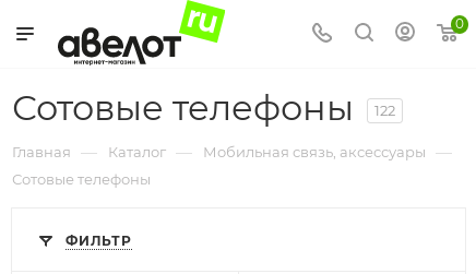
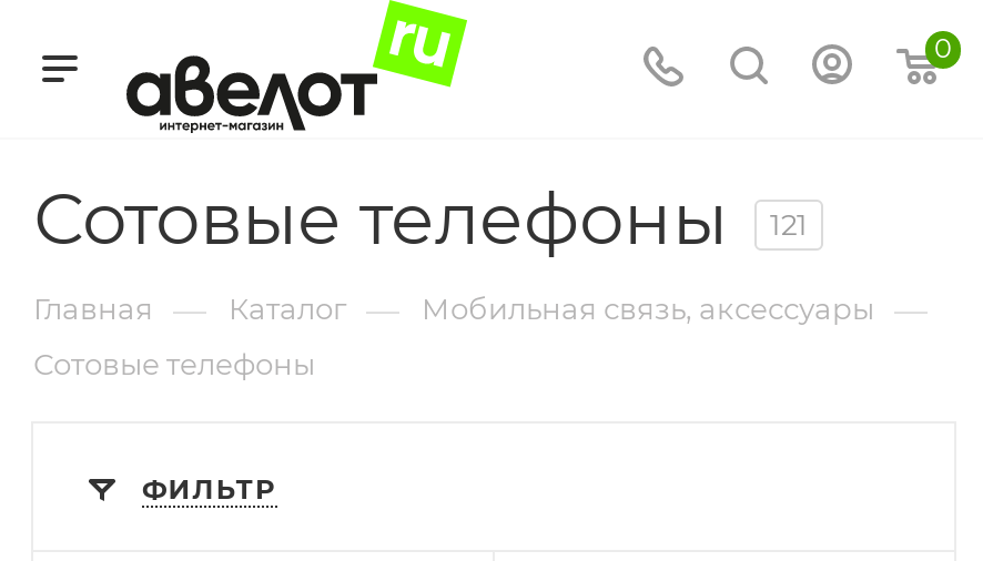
[12,86,395,129] Сотовые телефоны 122 -> [33,175,808,262] Сотовые телефоны 121

